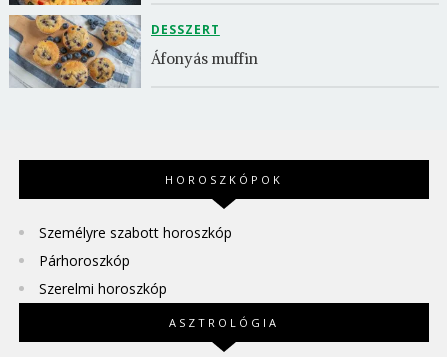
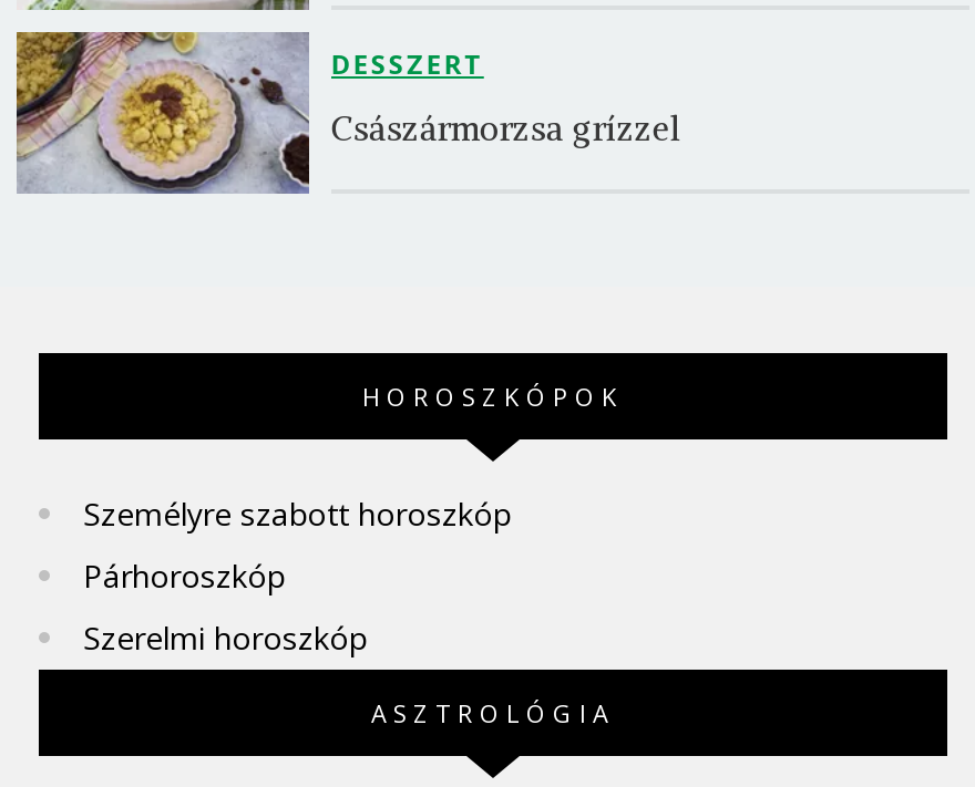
[9,15,258,89] [image] | Áfonyás muffin -> [14,31,679,195] [image] | Császármorzsa grízzel

